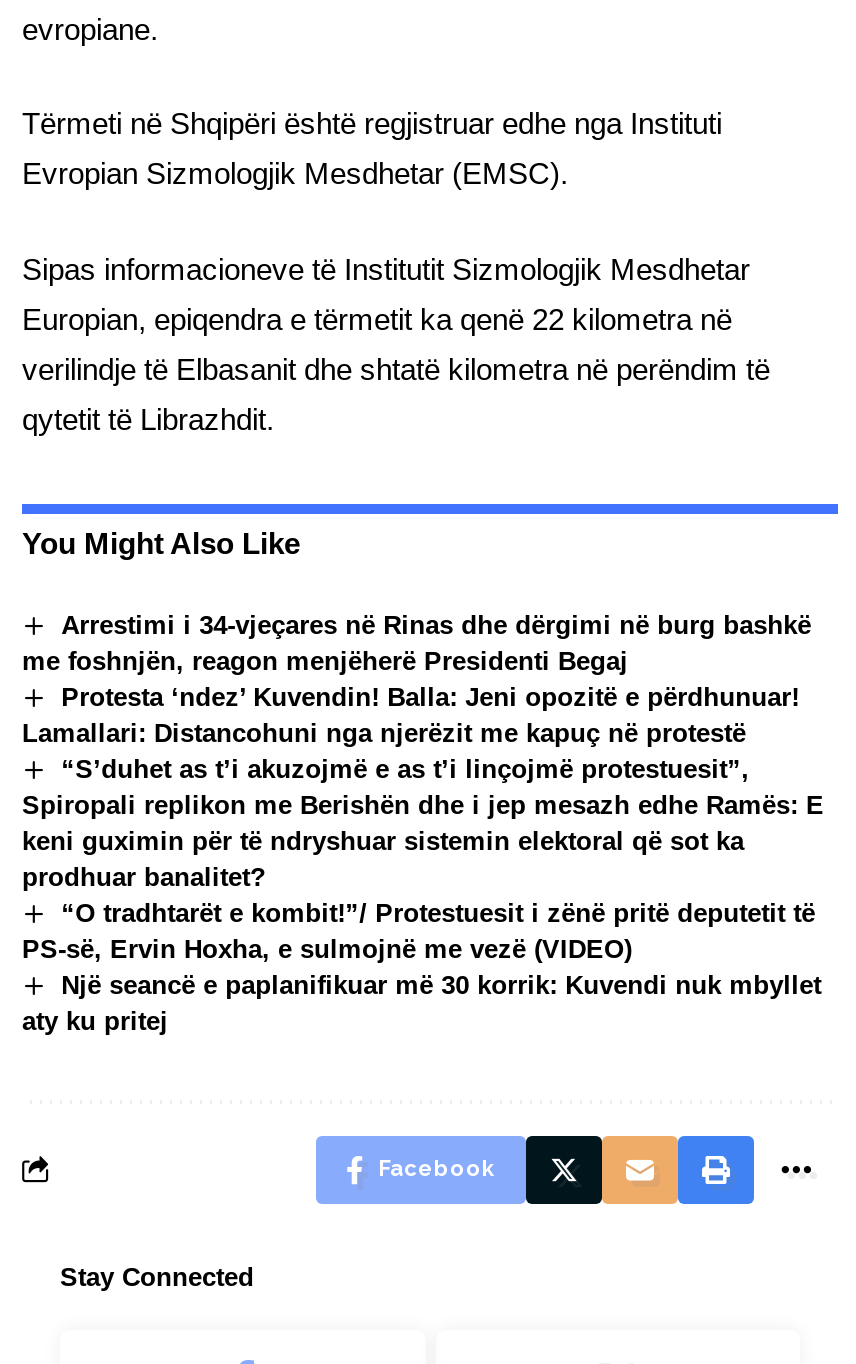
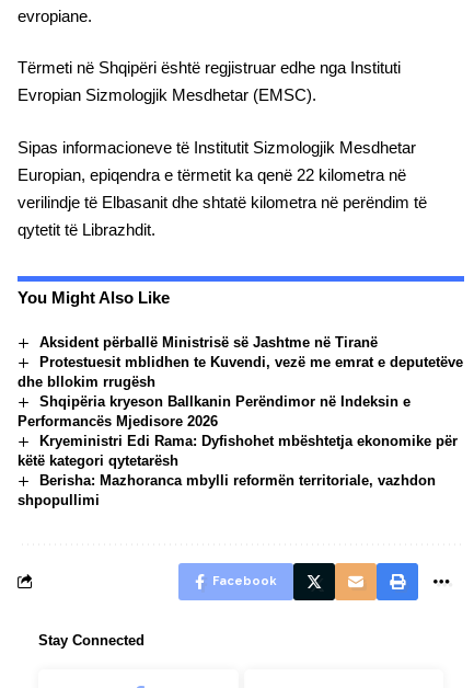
[22,610,824,1036] Arrestimi i 34-vjeçares në Rinas dhe dërgimi në burg bashkë | me foshnjën, reagon menjëherë Presidenti Begaj | Protesta ‘ndez’ Kuvendin! Balla: Jeni opozitë e përdhunuar! | Lamallari: Distancohuni nga njerëzit me kapuç në protestë | “S’duhet as t’i akuzojmë e as t’i linçojmë protestuesit”, | Spiropali replikon me Berishën dhe i jep mesazh edhe Ramës: E | keni guximin për të ndryshuar sistemin elektoral që sot ka | prodhuar banalitet? | “O tradhtarët e kombit!”/ Protestuesit i zënë pritë deputetit të | PS-së, Ervin Hoxha, e sulmojnë me vezë (VIDEO) | Një seancë e paplanifikuar më 30 korrik: Kuvendi nuk mbyllet | aty ku pritej -> [18,334,463,508] Aksident përballë Ministrisë së Jashtme në Tiranë | Protestuesit mblidhen te Kuvendi, vezë me emrat e deputetëve | dhe bllokim rrugësh | Shqipëria kryeson Ballkanin Perëndimor në Indeksin e | Performancës Mjedisore 2026 | Kryeministri Edi Rama: Dyfishohet mbështetja ekonomike për | këtë kategori qytetarësh | Berisha: Mazhoranca mbylli reformën territoriale, vazhdon | shpopullimi

